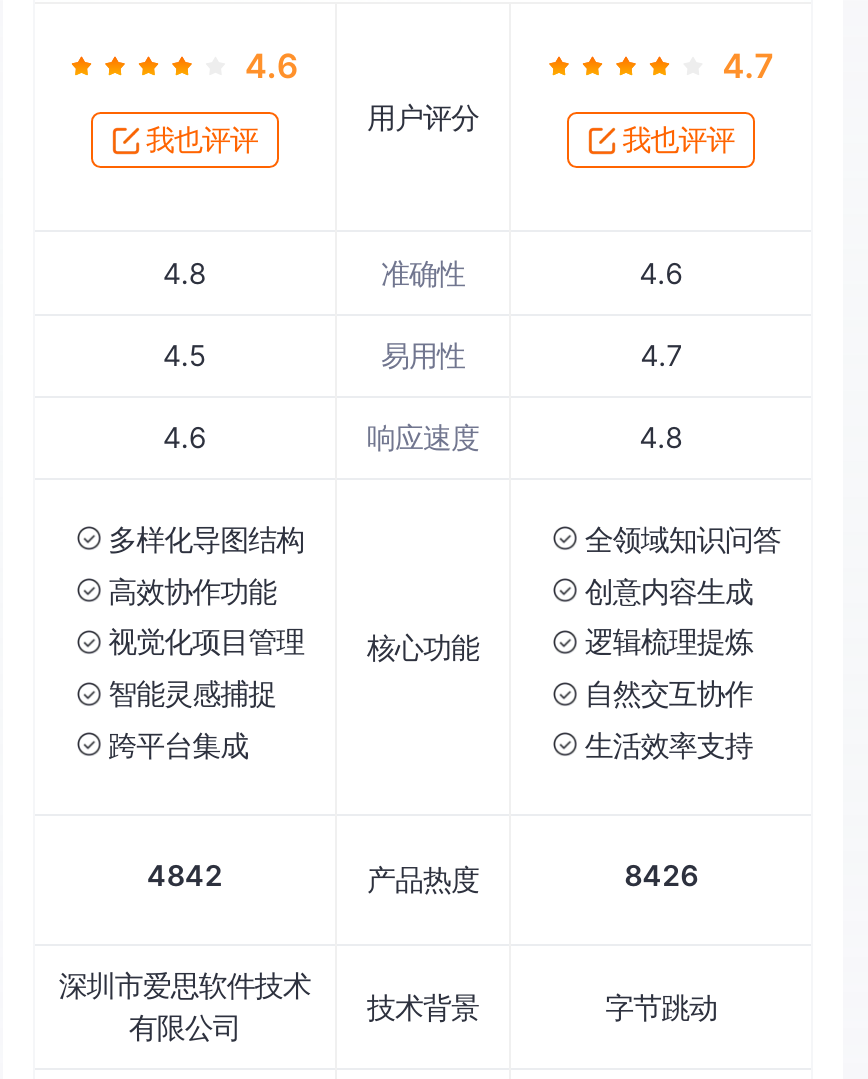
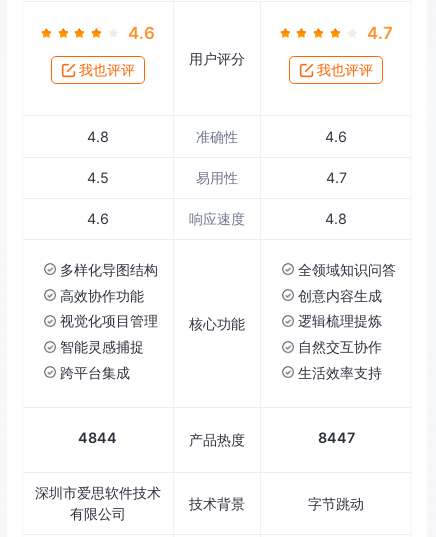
[147,858,223,892] 4842 -> [78,429,117,446] 4844
[624,858,698,892] 8426 -> [318,429,355,446] 8447

